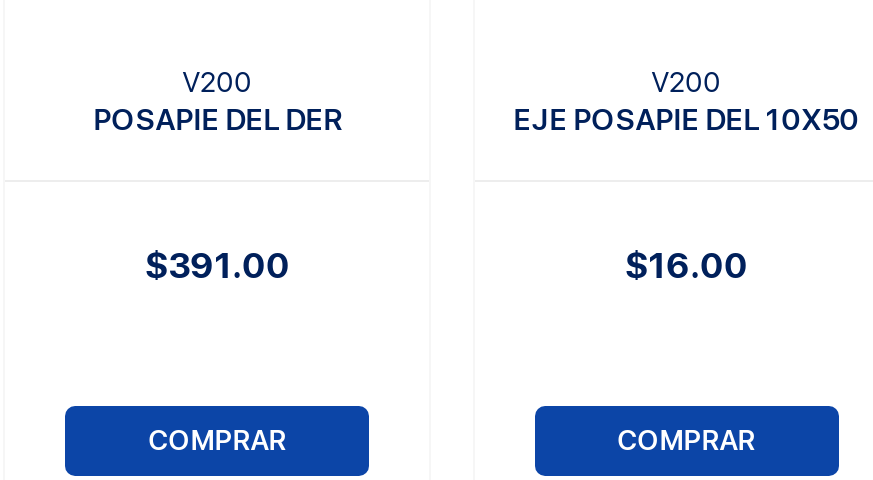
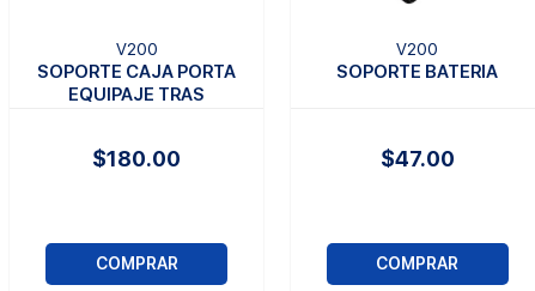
[93,101,341,137] POSAPIE DEL DER -> [37,61,236,105] SOPORTE CAJA PORTA | EQUIPAJE TRAS
[513,101,859,137] EJE POSAPIE DEL 10X50 -> [337,61,498,82] SOPORTE BATERIA
[145,243,291,285] $391.00 -> [92,146,181,171] $180.00
[625,243,749,285] $16.00 -> [380,146,455,171] $47.00

